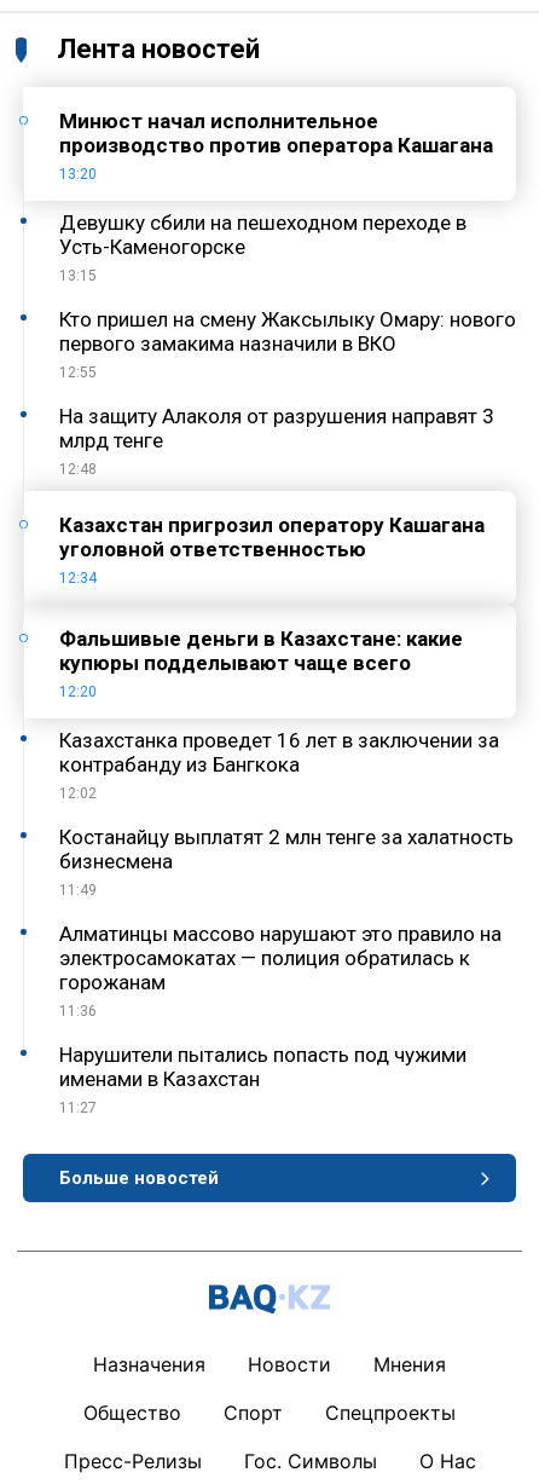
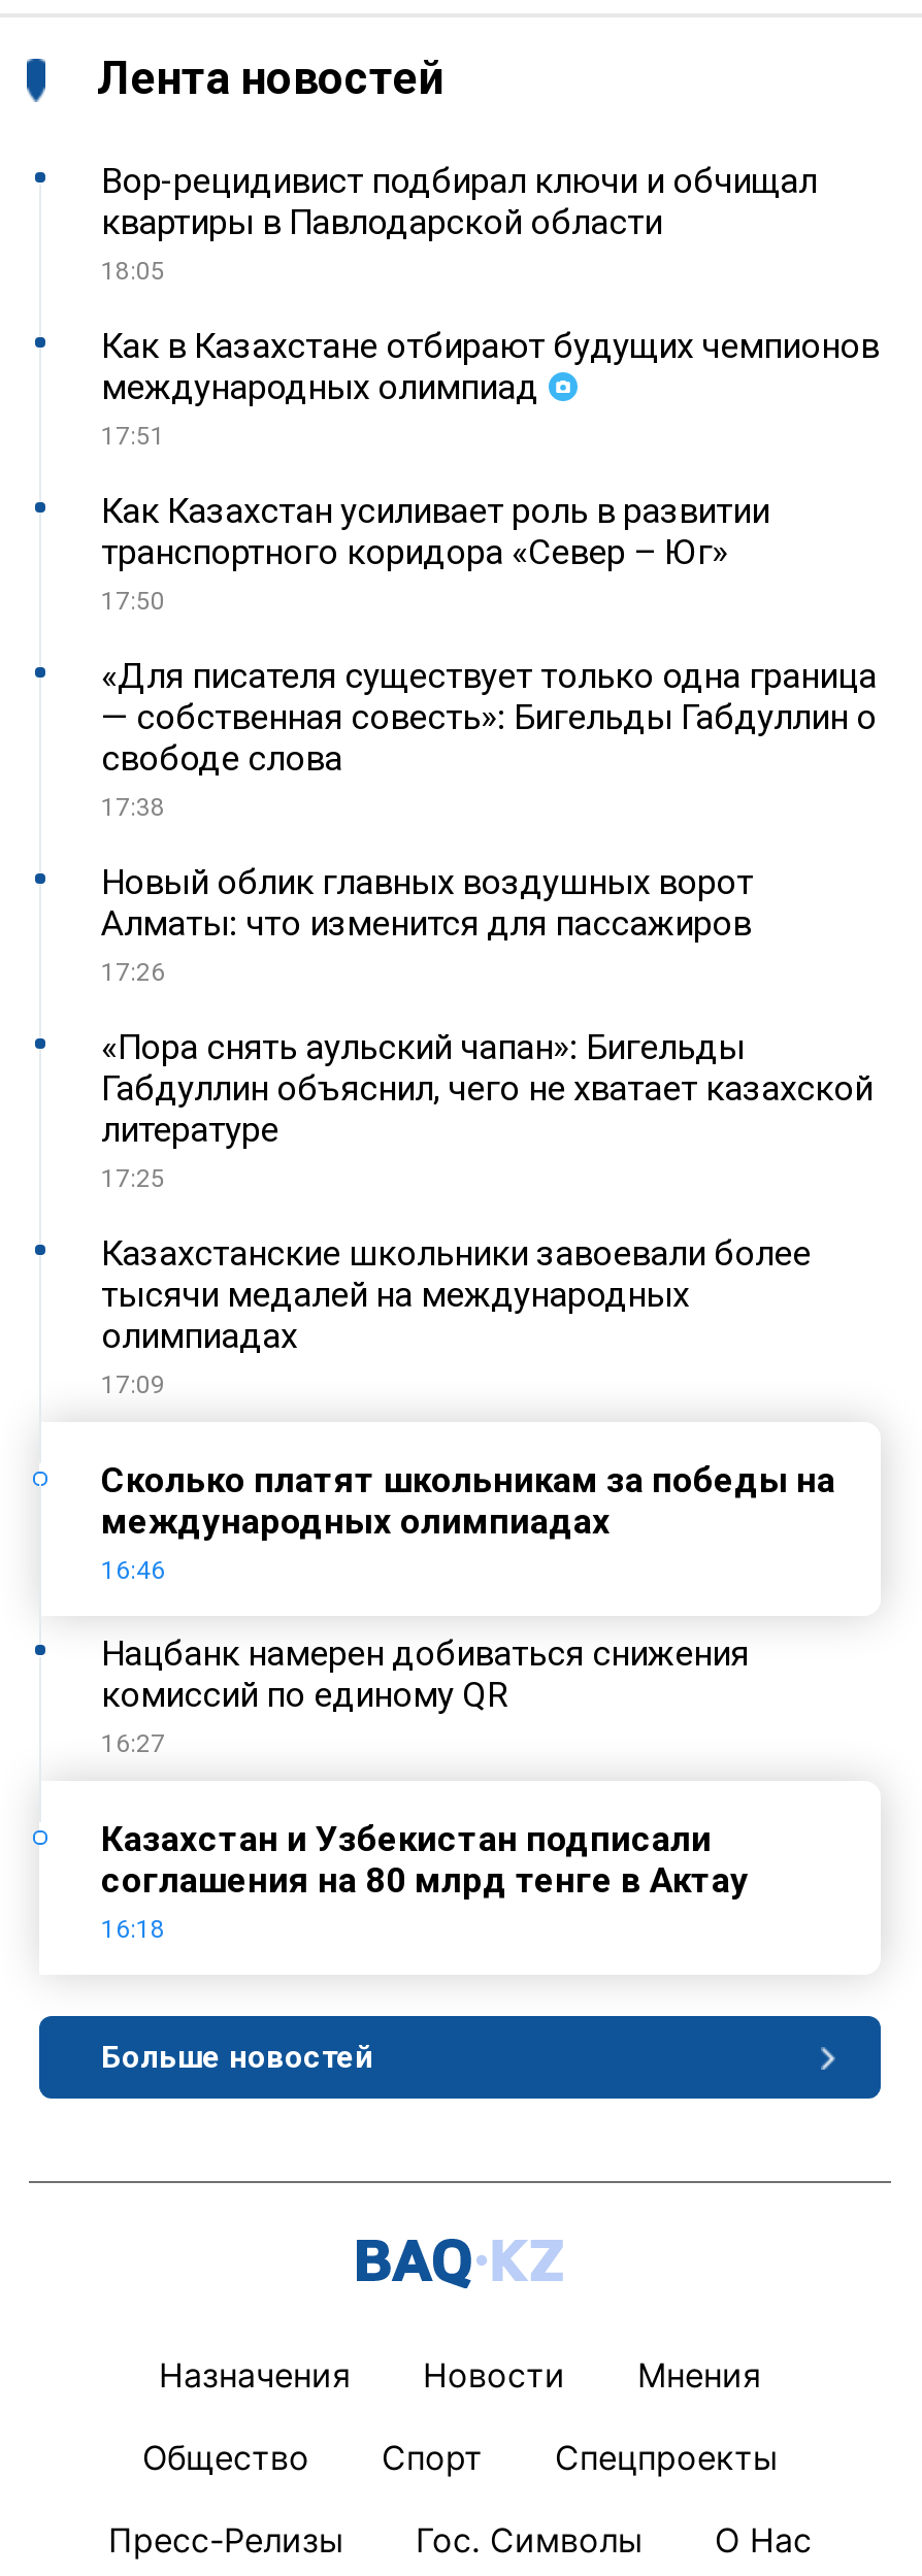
[59,109,493,183] Минюст начал исполнительное | производство против оператора Кашагана | 13:20 -> [101,160,817,286] Вор-рецидивист подбирал ключи и обчищал | квартиры в Павлодарской области | 18:05
[59,211,466,284] Девушку сбили на пешеходном переходе в | Усть-Каменогорске | 13:15 -> [101,325,879,451] Как в Казахстане отбирают будущих чемпионов | международных олимпиад | 17:51
[59,307,516,381] Кто пришел на смену Жаксылыку Омару: нового | первого замакима назначили в ВКО | 12:55 -> [101,490,769,616] Как Казахстан усиливает роль в развитии | транспортного коридора «Север – Юг» | 17:50
[59,404,494,478] На защиту Алаколя от разрушения направят 3 | млрд тенге | 12:48 -> [101,655,877,822] «Для писателя существует только одна граница | — собственная совесть»: Бигельды Габдуллин о | свободе слова | 17:38
[59,513,485,587] Казахстан пригрозил оператору Кашагана | уголовной ответственностью | 12:34 -> [101,861,753,987] Новый облик главных воздушных ворот | Алматы: что изменится для пассажиров | 17:26
[59,627,463,700] Фальшивые деньги в Казахстане: какие | купюры подделывают чаще всего | 12:20 -> [101,1026,872,1193] «Пора снять аульский чапан»: Бигельды | Габдуллин объяснил, чего не хватает казахской | литературе | 17:25
[59,728,499,802] Казахстанка проведет 16 лет в заключении за | контрабанду из Бангкока | 12:02 -> [101,1233,811,1400] Казахстанские школьники завоевали более | тысячи медалей на международных | олимпиадах | 17:09
[59,825,514,899] Костанайцу выплатят 2 млн тенге за халатность | бизнесмена | 11:49 -> [101,1459,835,1585] Сколько платят школьникам за победы на | международных олимпиадах | 16:46
[59,922,502,1020] Алматинцы массово нарушают это правило на | электросамокатах — полиция обратилась к | горожанам | 11:36 -> [101,1633,749,1758] Нацбанк намерен добиваться снижения | комиссий по единому QR | 16:27
[59,1043,466,1116] Нарушители пытались попасть под чужими | именами в Казахстан | 11:27 -> [101,1818,749,1944] Казахстан и Узбекистан подписали | соглашения на 80 млрд тенге в Актау | 16:18

